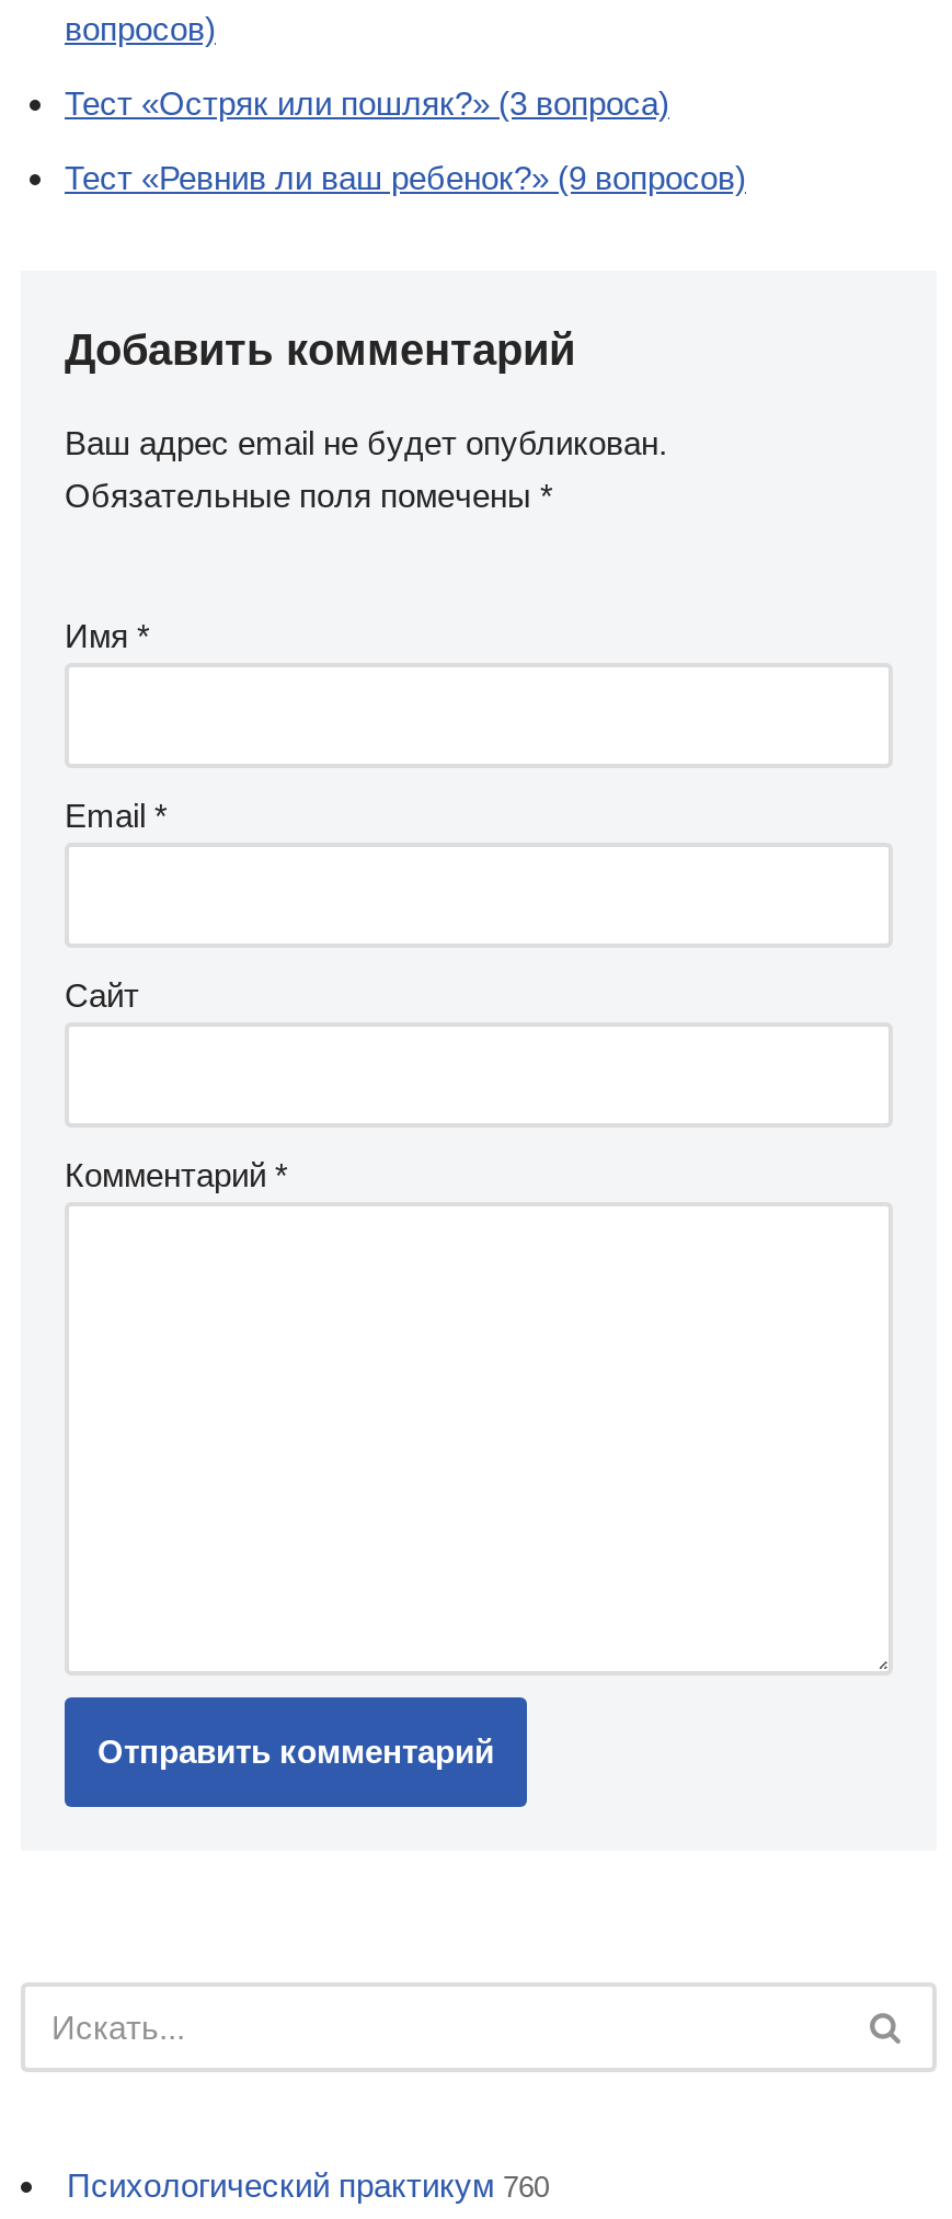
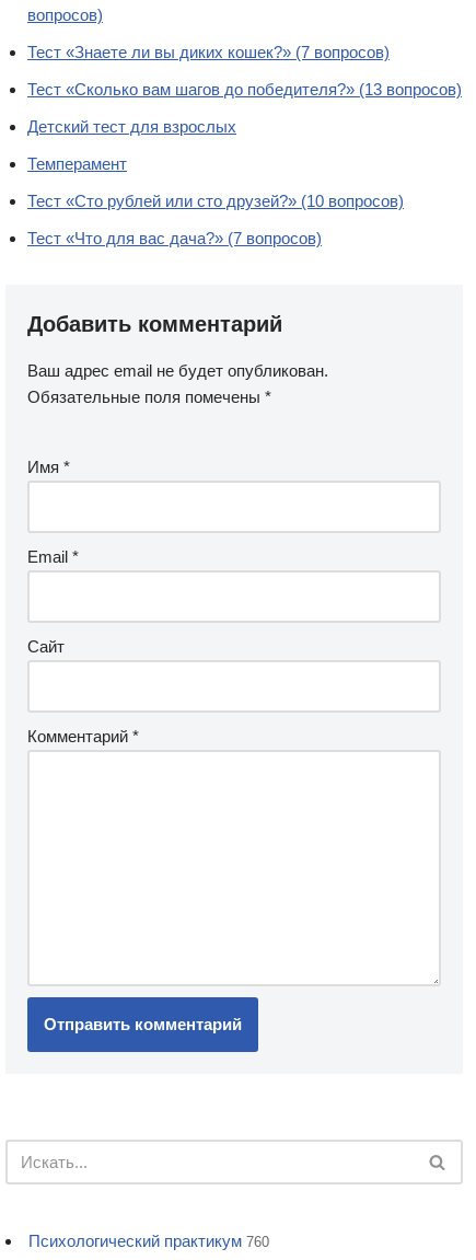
[65,84,746,196] Тест «Остряк или пошляк?» (3 вопроса) | Тест «Ревнив ли ваш ребенок?» (9 вопросов) -> [27,43,462,247] Тест «Знаете ли вы диких кошек?» (7 вопросов) | Тест «Сколько вам шагов до победителя?» (13 вопросов) | Детский тест для взрослых | Темперамент | Тест «Сто рублей или сто друзей?» (10 вопросов) | Тест «Что для вас дача?» (7 вопросов)

